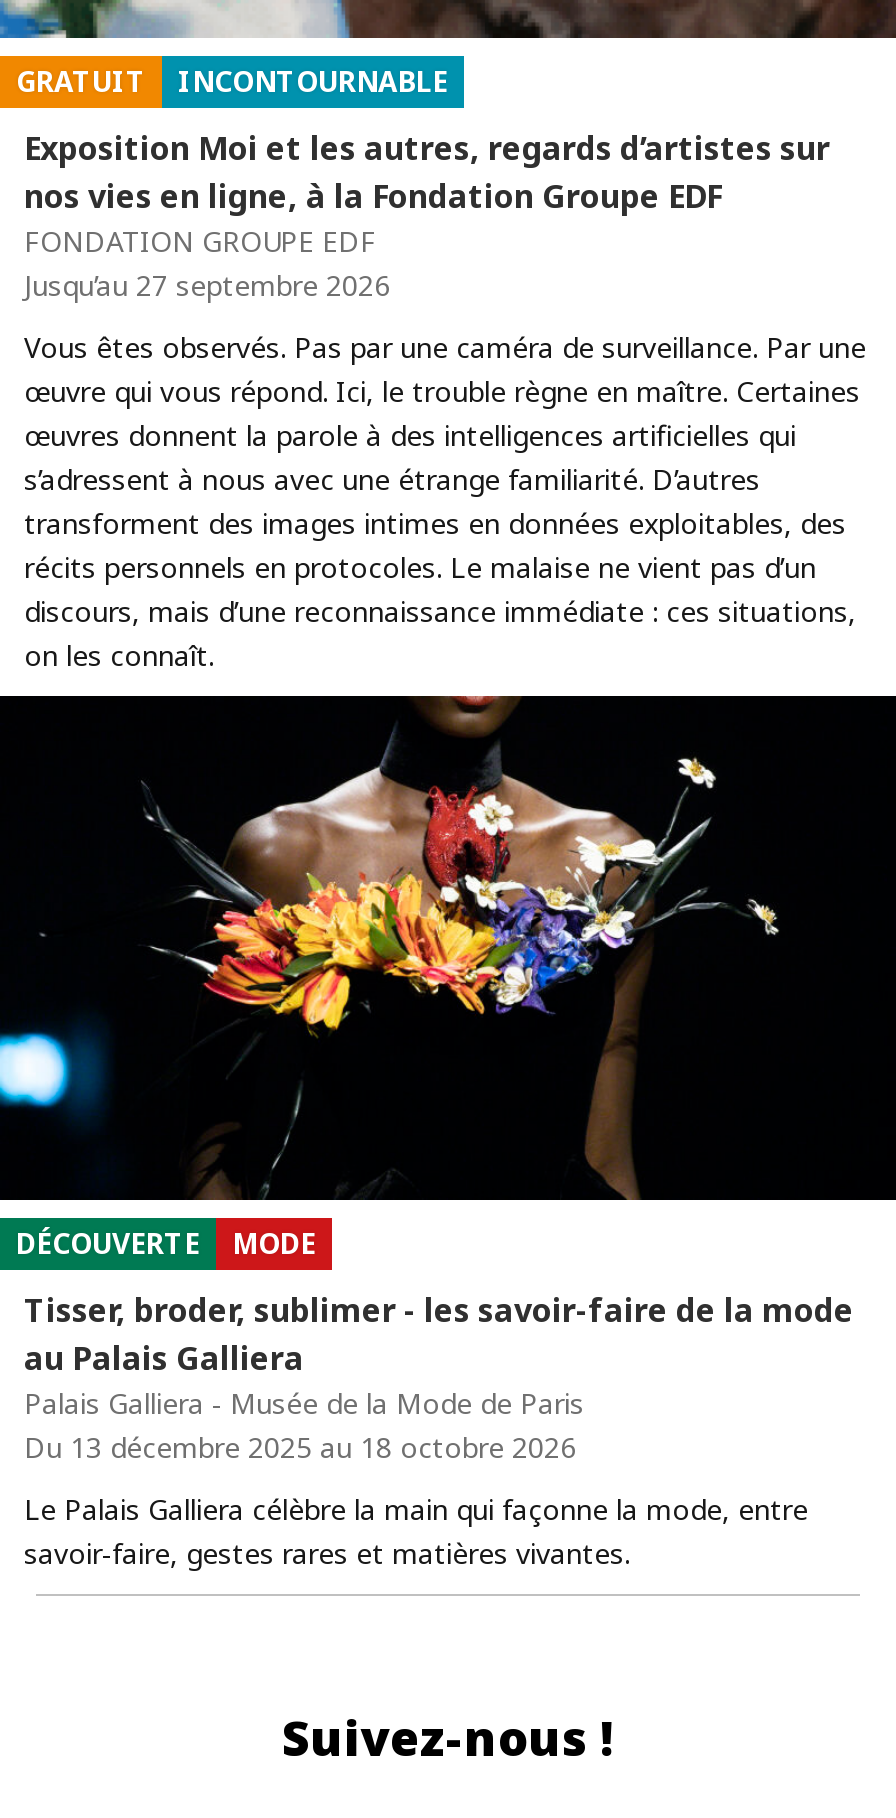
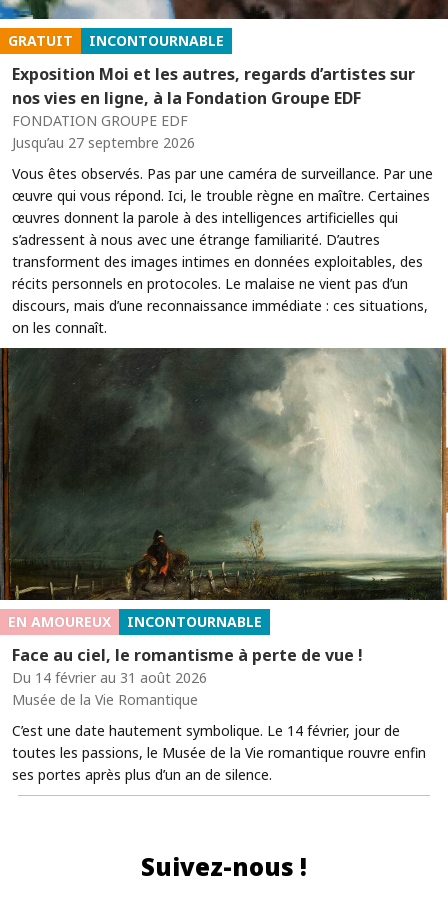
[6,694,890,1261] [image] | DÉCOUVERTE | MODE -> [3,347,445,630] [image] | EN AMOUREUX | INCONTOURNABLE
[24,1287,854,1465] Tisser, broder, sublimer - les savoir-faire de la mode | au Palais Galliera | Palais Galliera - Musée de la Mode de Paris | Du 13 décembre 2025 au 18 octobre 2026 -> [12,643,363,708] Face au ciel, le romantisme à perte de vue ! | Du 14 février au 31 août 2026 | Musée de la Vie Romantique
[24,1489,808,1571] Le Palais Galliera célèbre la main qui façonne la mode, entre | savoir-faire, gestes rares et matières vivantes. -> [12,720,426,783] C’est une date hautement symbolique. Le 14 février, jour de | toutes les passions, le Musée de la Vie romantique rouvre enfin | ses portes après plus d’un an de silence.

